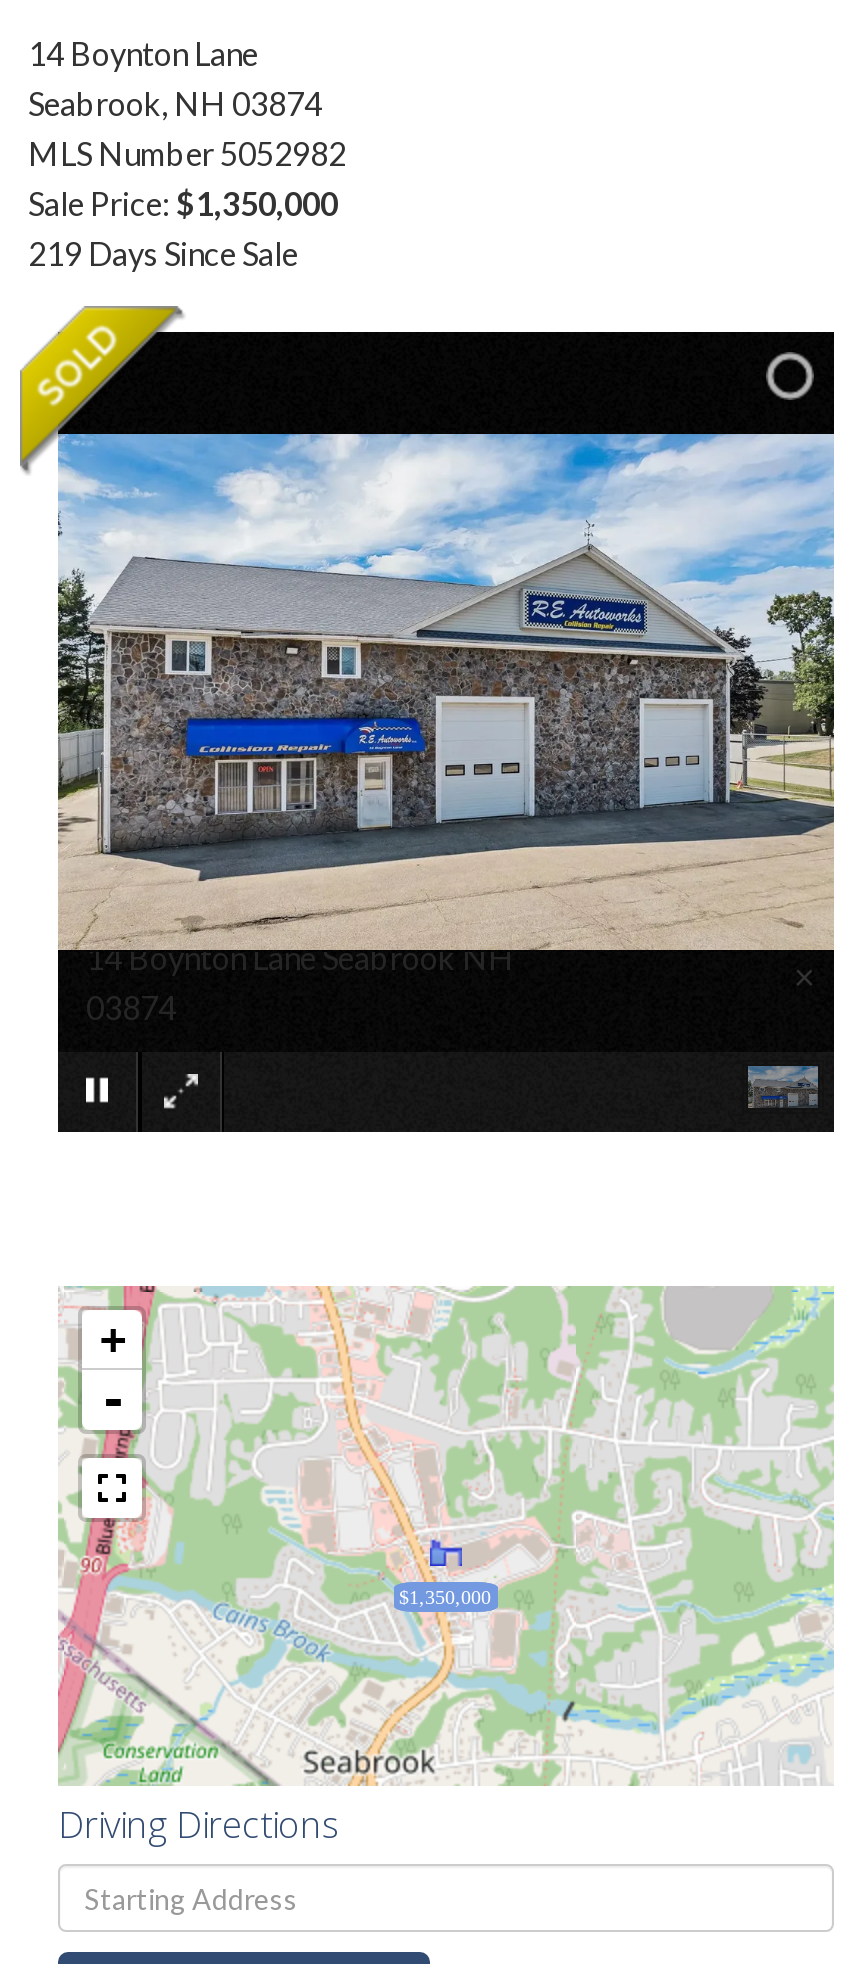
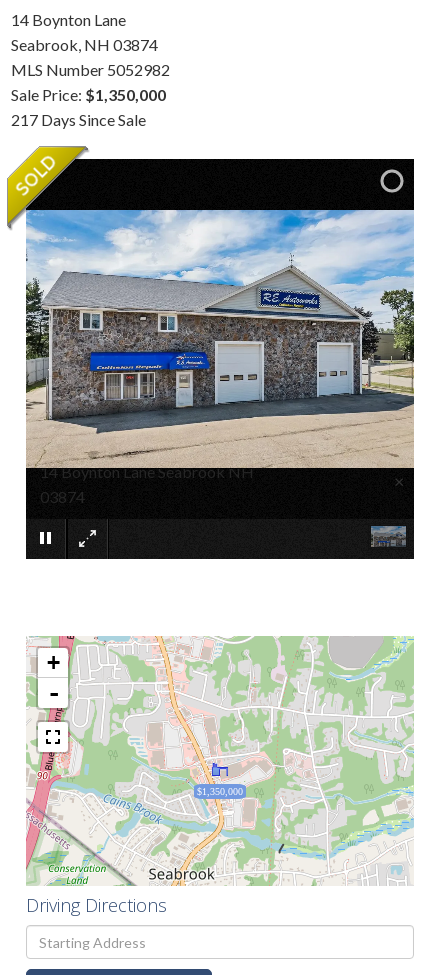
[28,234,298,272] 219 Days Since Sale -> [11,110,146,129] 217 Days Since Sale

